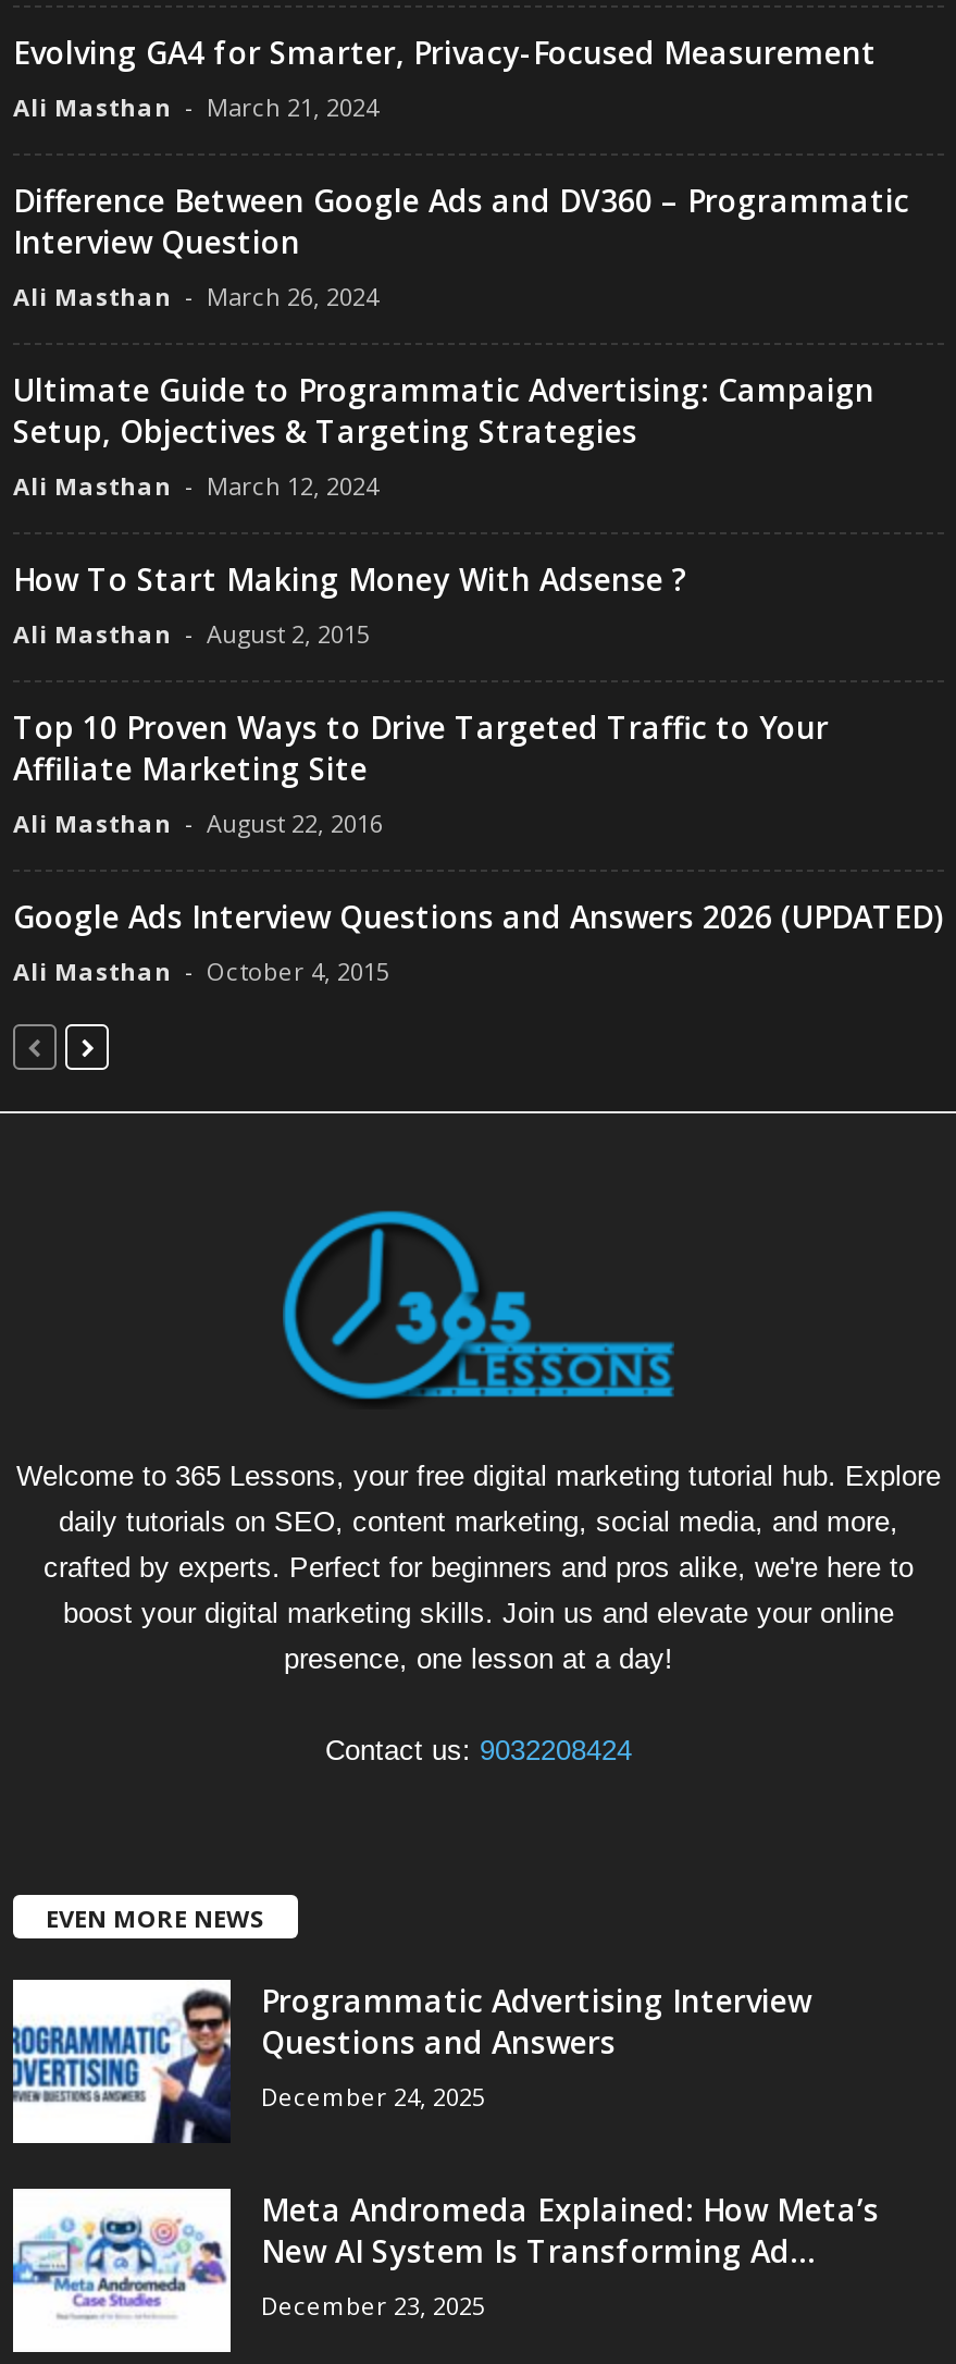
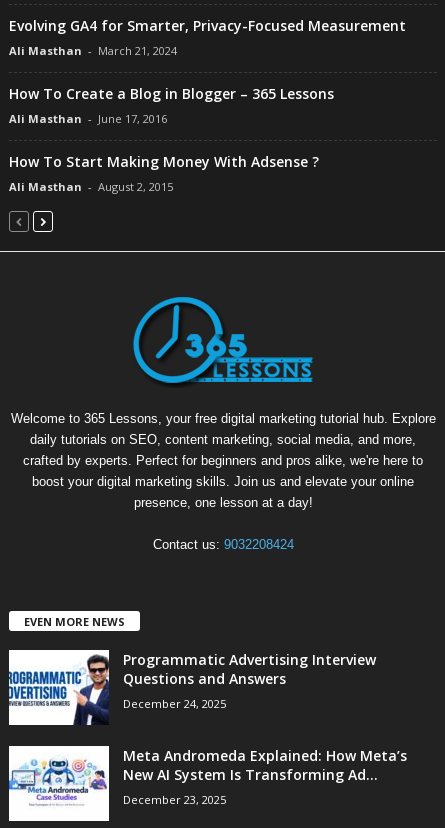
[13,179,909,501] Difference Between Google Ads and DV360 – Programmatic | Interview Question | Ali Masthan - March 26, 2024 | Ultimate Guide to Programmatic Advertising: Campaign | Setup, Objectives & Targeting Strategies | Ali Masthan - March 12, 2024 -> [9,84,334,126] How To Create a Blog in Blogger – 365 Lessons | Ali Masthan - June 17, 2016
[13,706,942,987] Top 10 Proven Ways to Drive Targeted Traffic to Your | Affiliate Marketing Site | Ali Masthan - August 22, 2016 | Google Ads Interview Questions and Answers 2026 (UPDATED) | Ali Masthan - October 4, 2015 -> none

